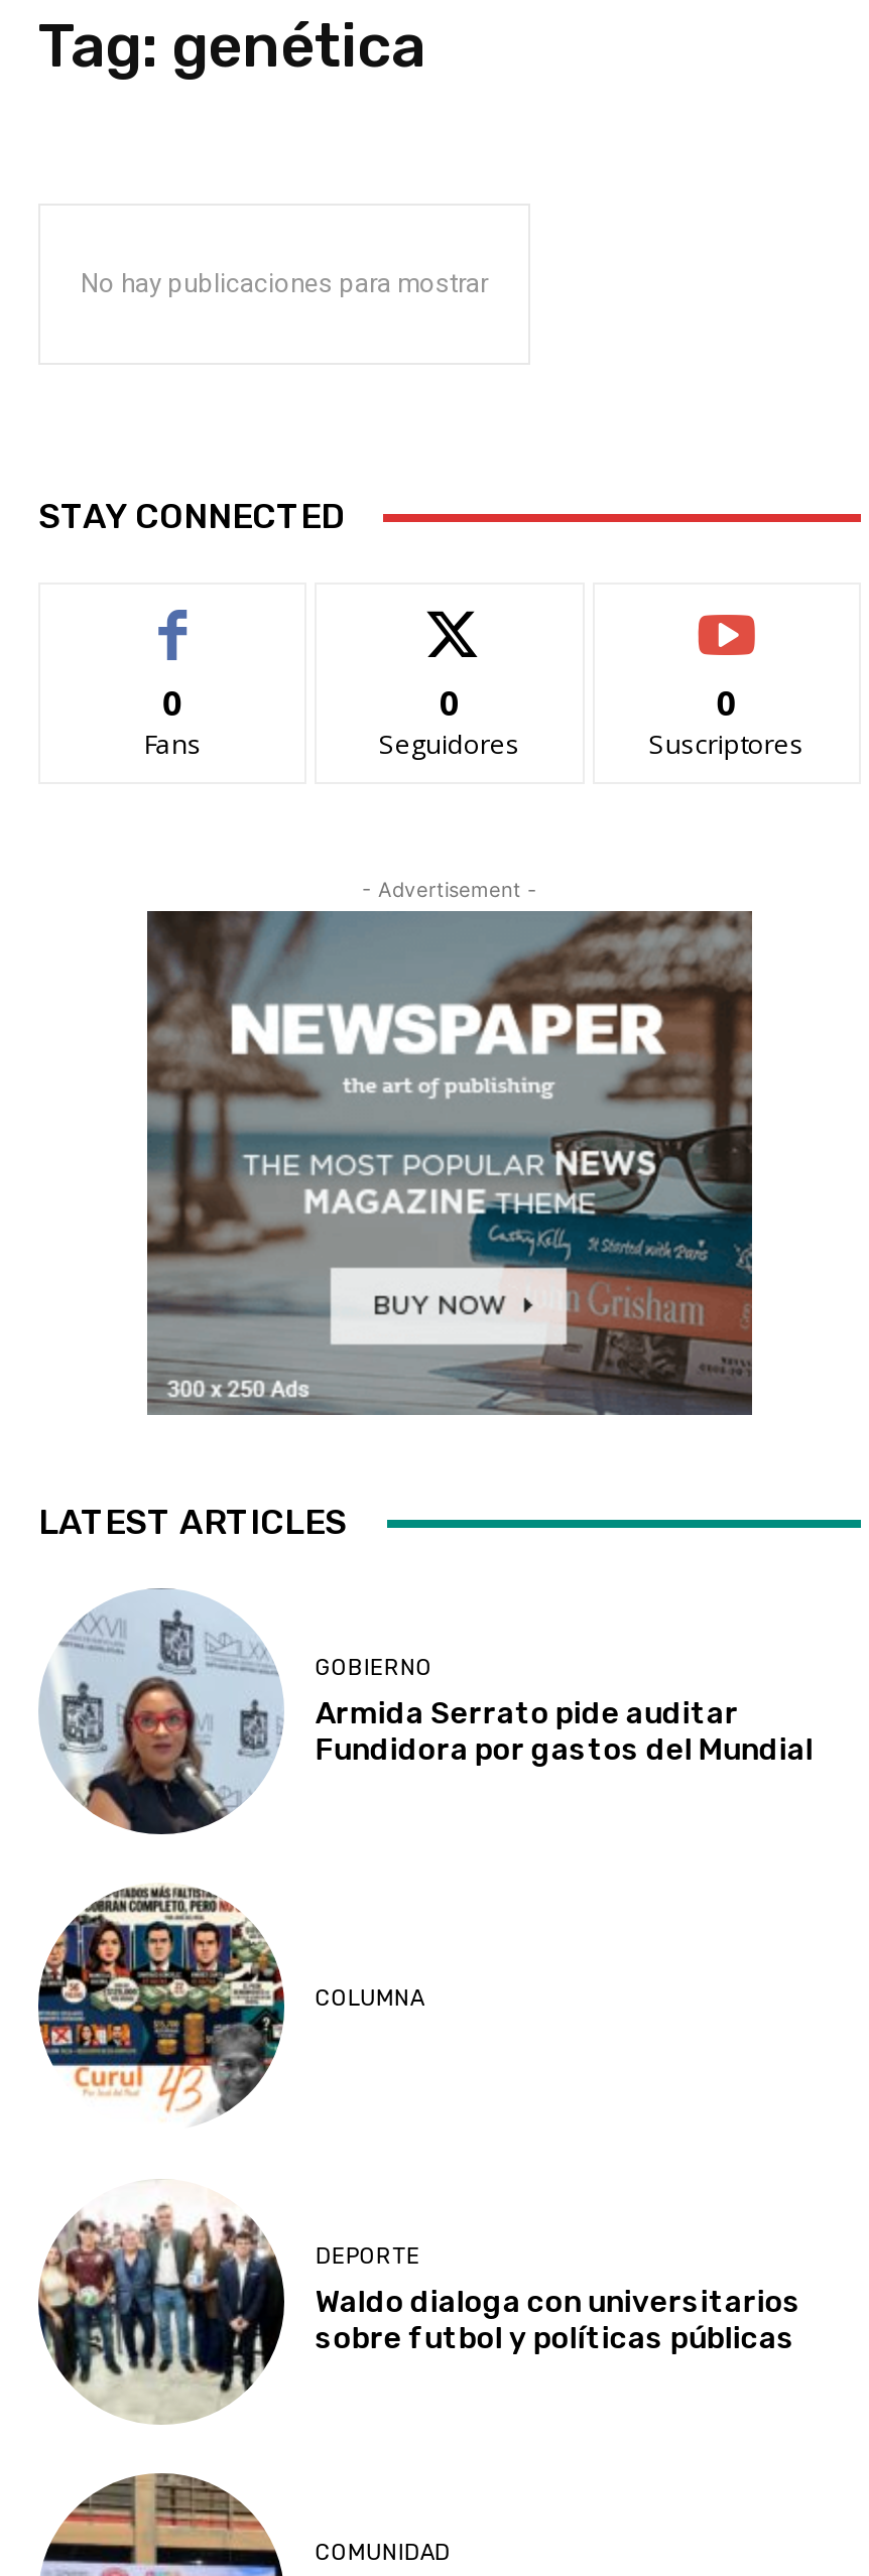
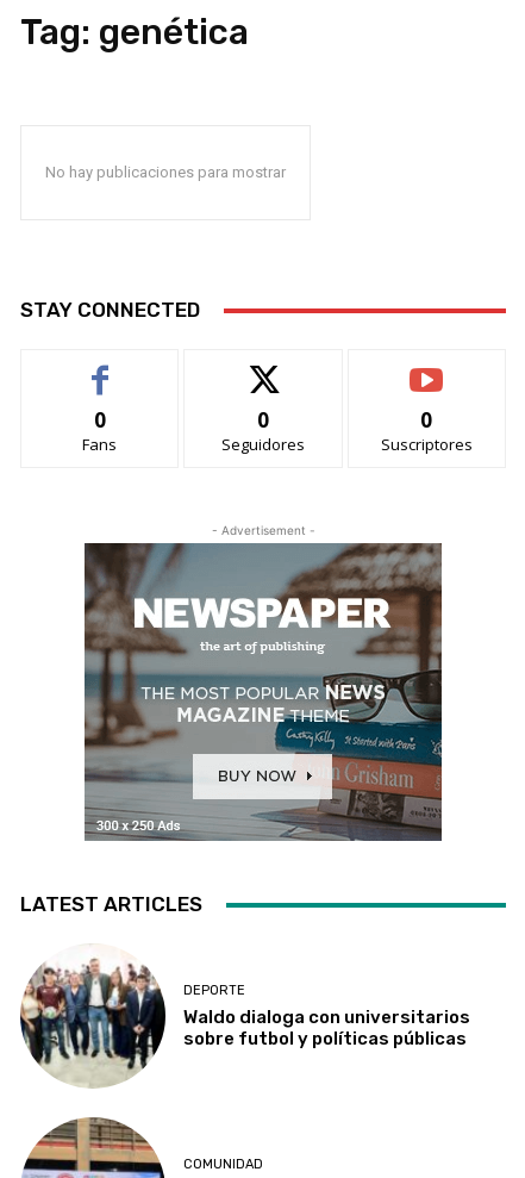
[38,1588,813,1836] [image] | GOBIERNO | Armida Serrato pide auditar | Fundidora por gastos del Mundial -> none
[36,1885,424,2114] [image] | COLUMNA -> none

